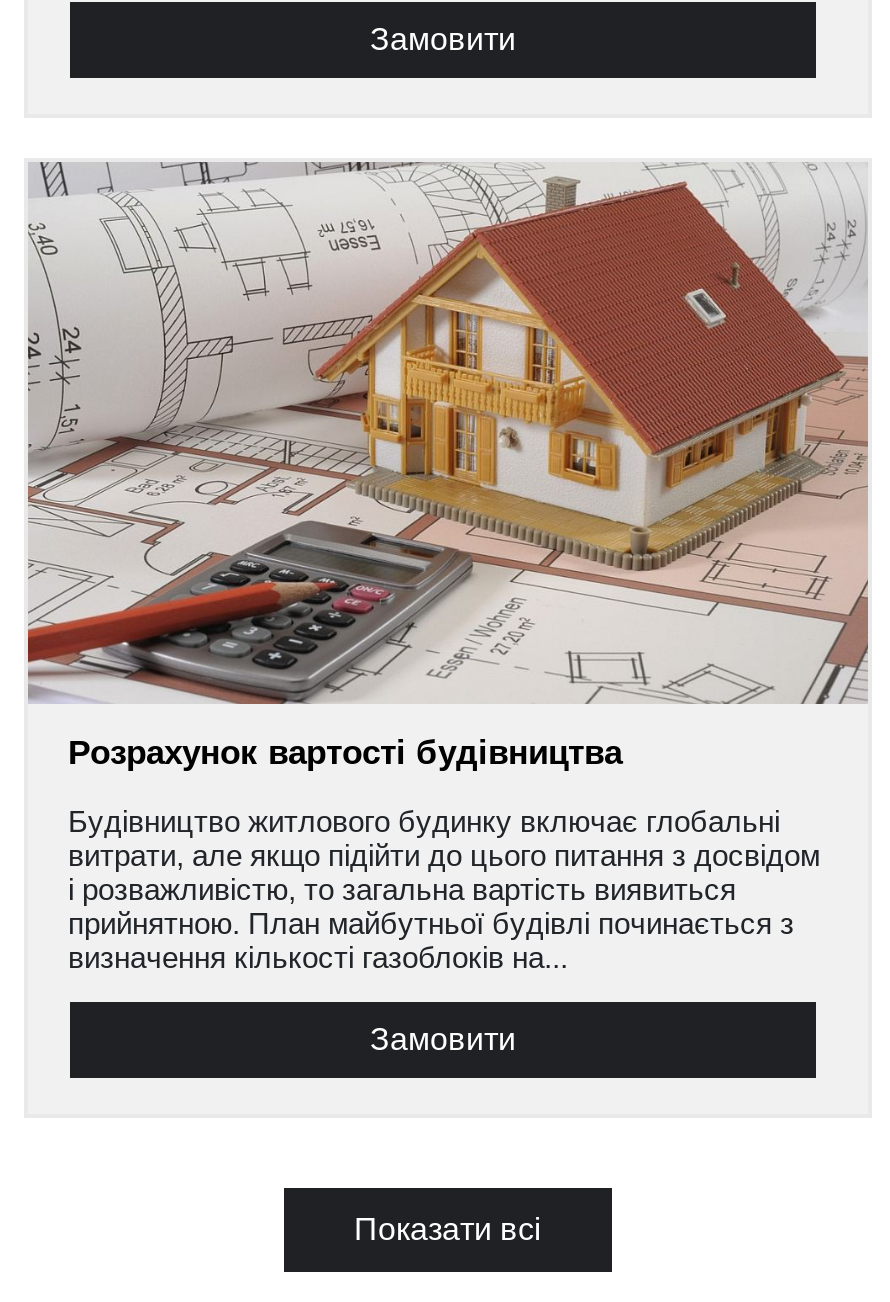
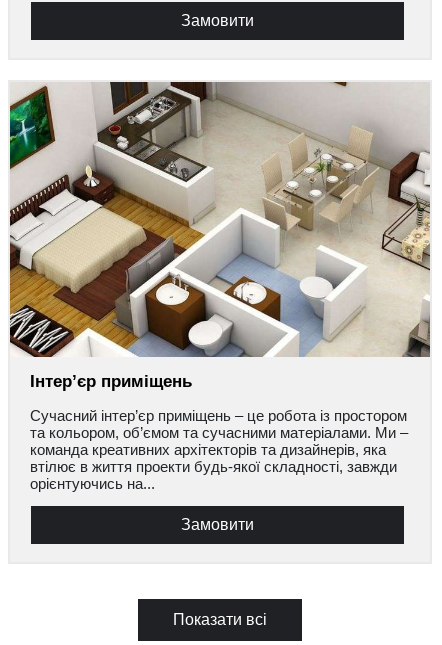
[26,161,868,771] [image] | Розрахунок вартості будівництва -> [9,81,430,391] [image] | Інтер’єр приміщень
[68,803,820,973] Будівництво житлового будинку включає глобальні | витрати, але якщо підійти до цього питання з досвідом | і розважливістю, то загальна вартість виявиться | прийнятною. План майбутньої будівлі починається з | визначення кількості газоблоків на... -> [30,407,408,492] Сучасний інтер’єр приміщень – це робота із простором | та кольором, об’ємом та сучасними матеріалами. Ми – | команда креативних архітекторів та дизайнерів, яка | втілює в життя проекти будь-якої складності, завжди | орієнтуючись на...

